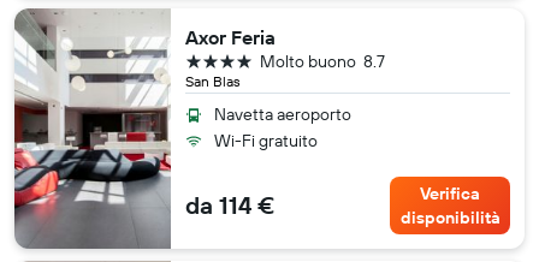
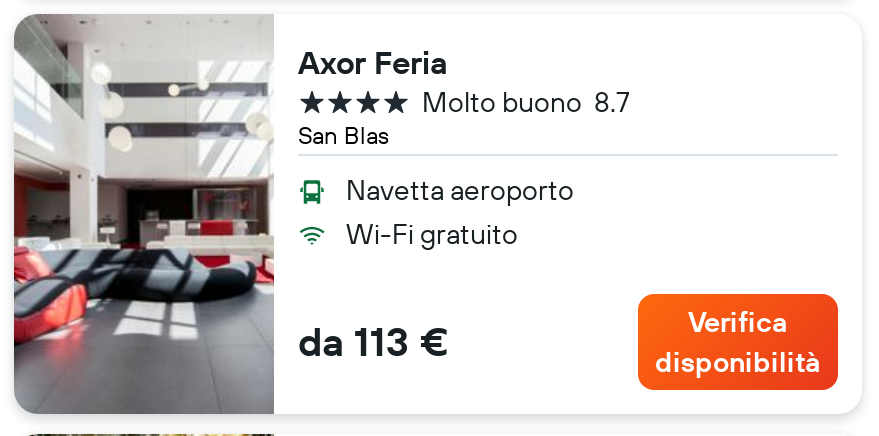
[185,190,274,220] da 114 € -> [298,316,448,366] da 113 €

